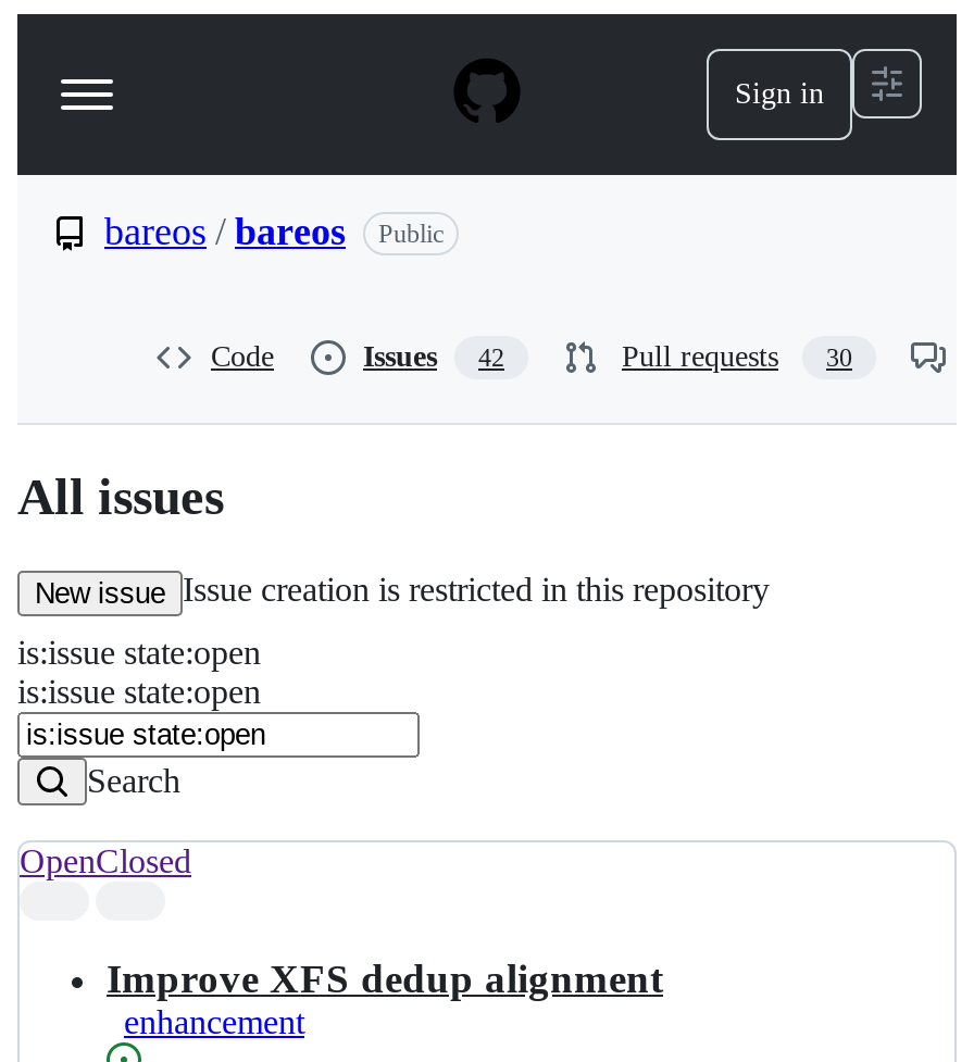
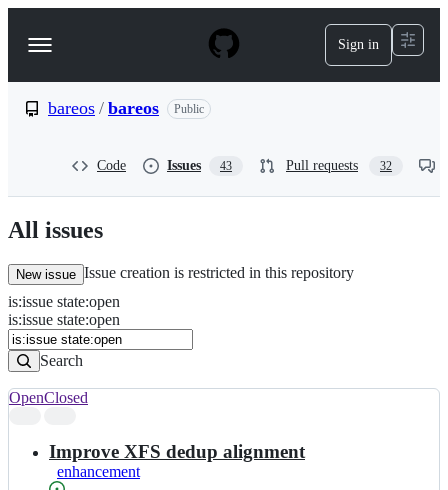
[363,340,504,373] Issues 42 -> [167,158,232,173] Issues 43
[622,340,852,373] Pull requests 30 -> [286,158,392,173] Pull requests 32

